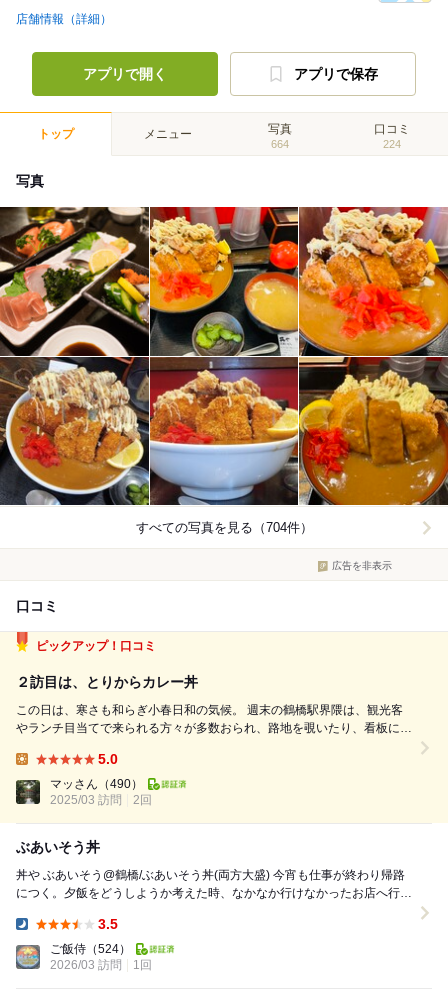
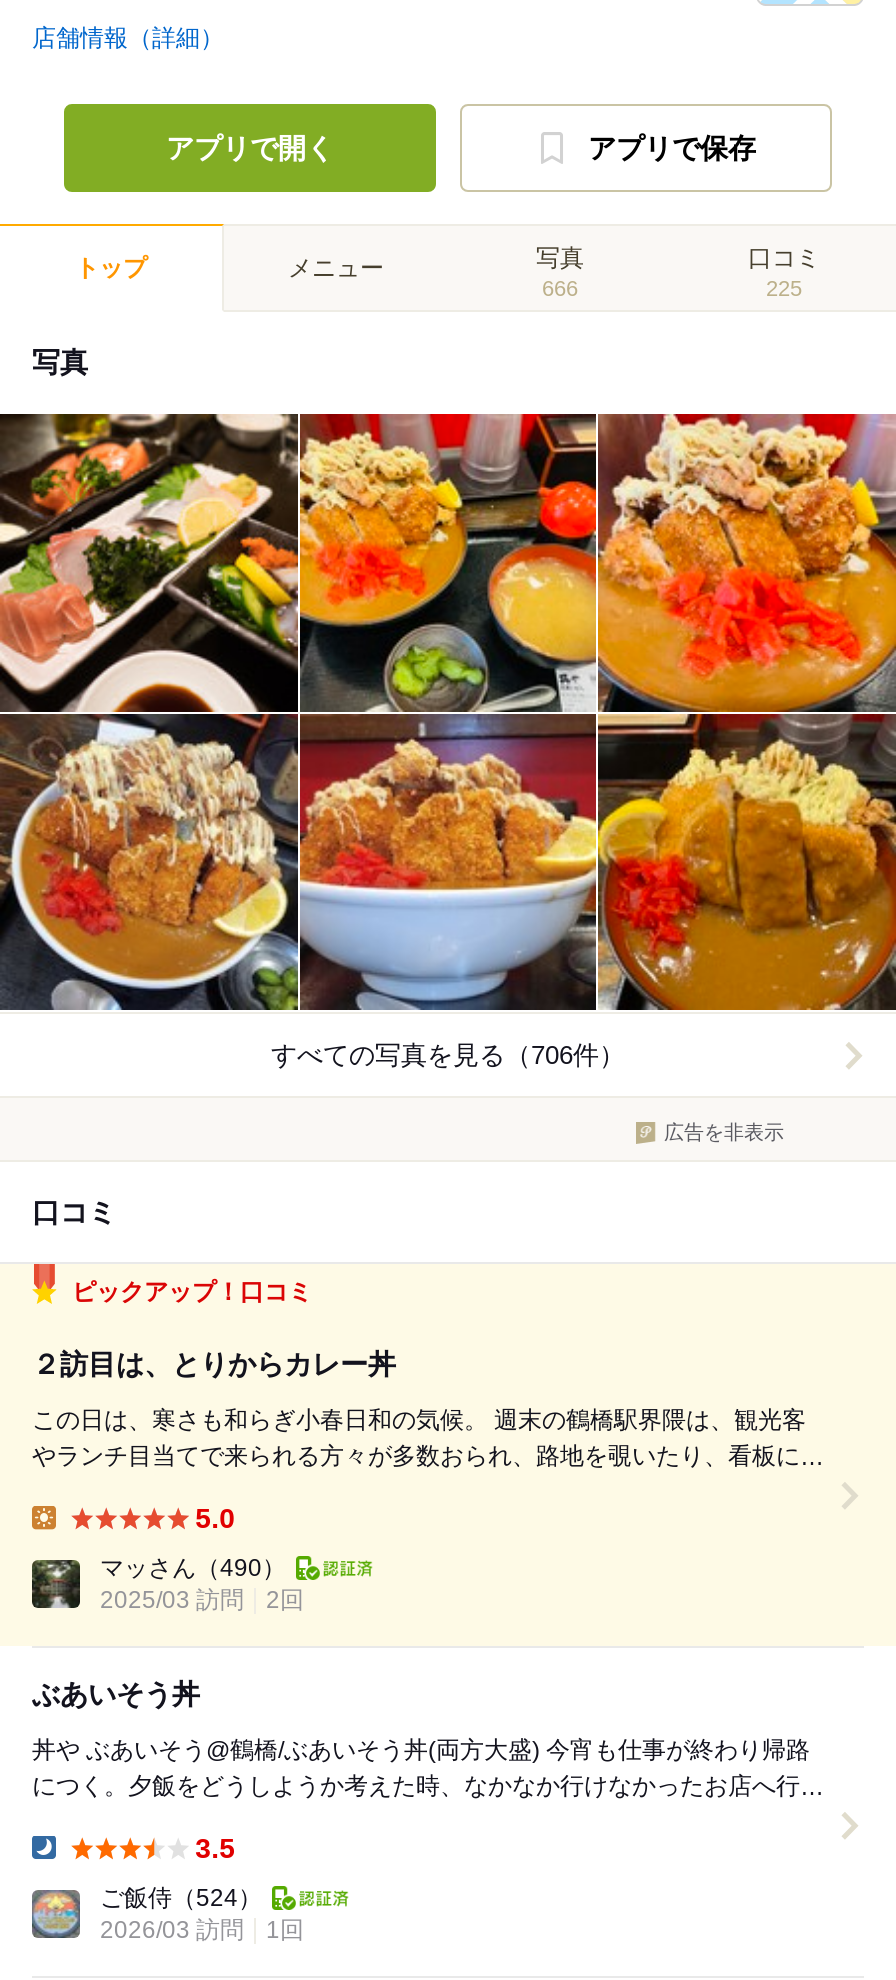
[271,138,289,150] 664 -> [542,276,578,300] 666
[383,138,401,150] 224 -> [766,276,802,300] 225
[135,520,312,535] すべての写真を見る（704件） -> [271,1041,625,1071] すべての写真を見る（706件）

